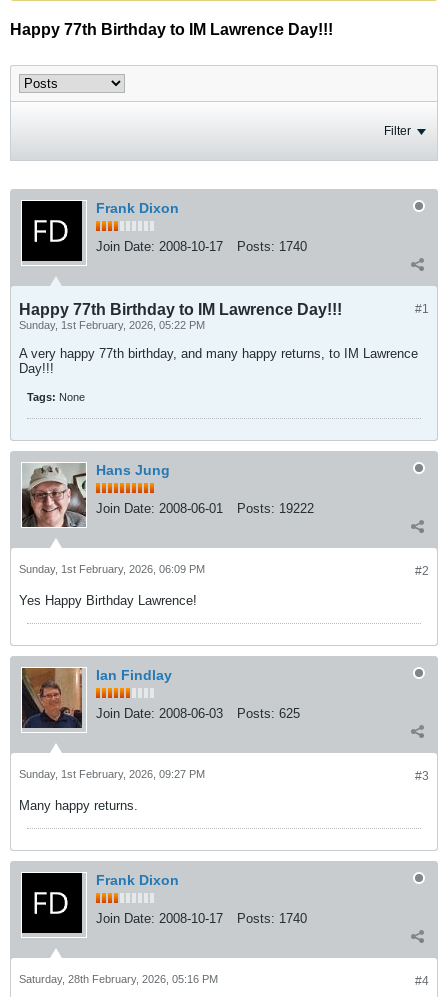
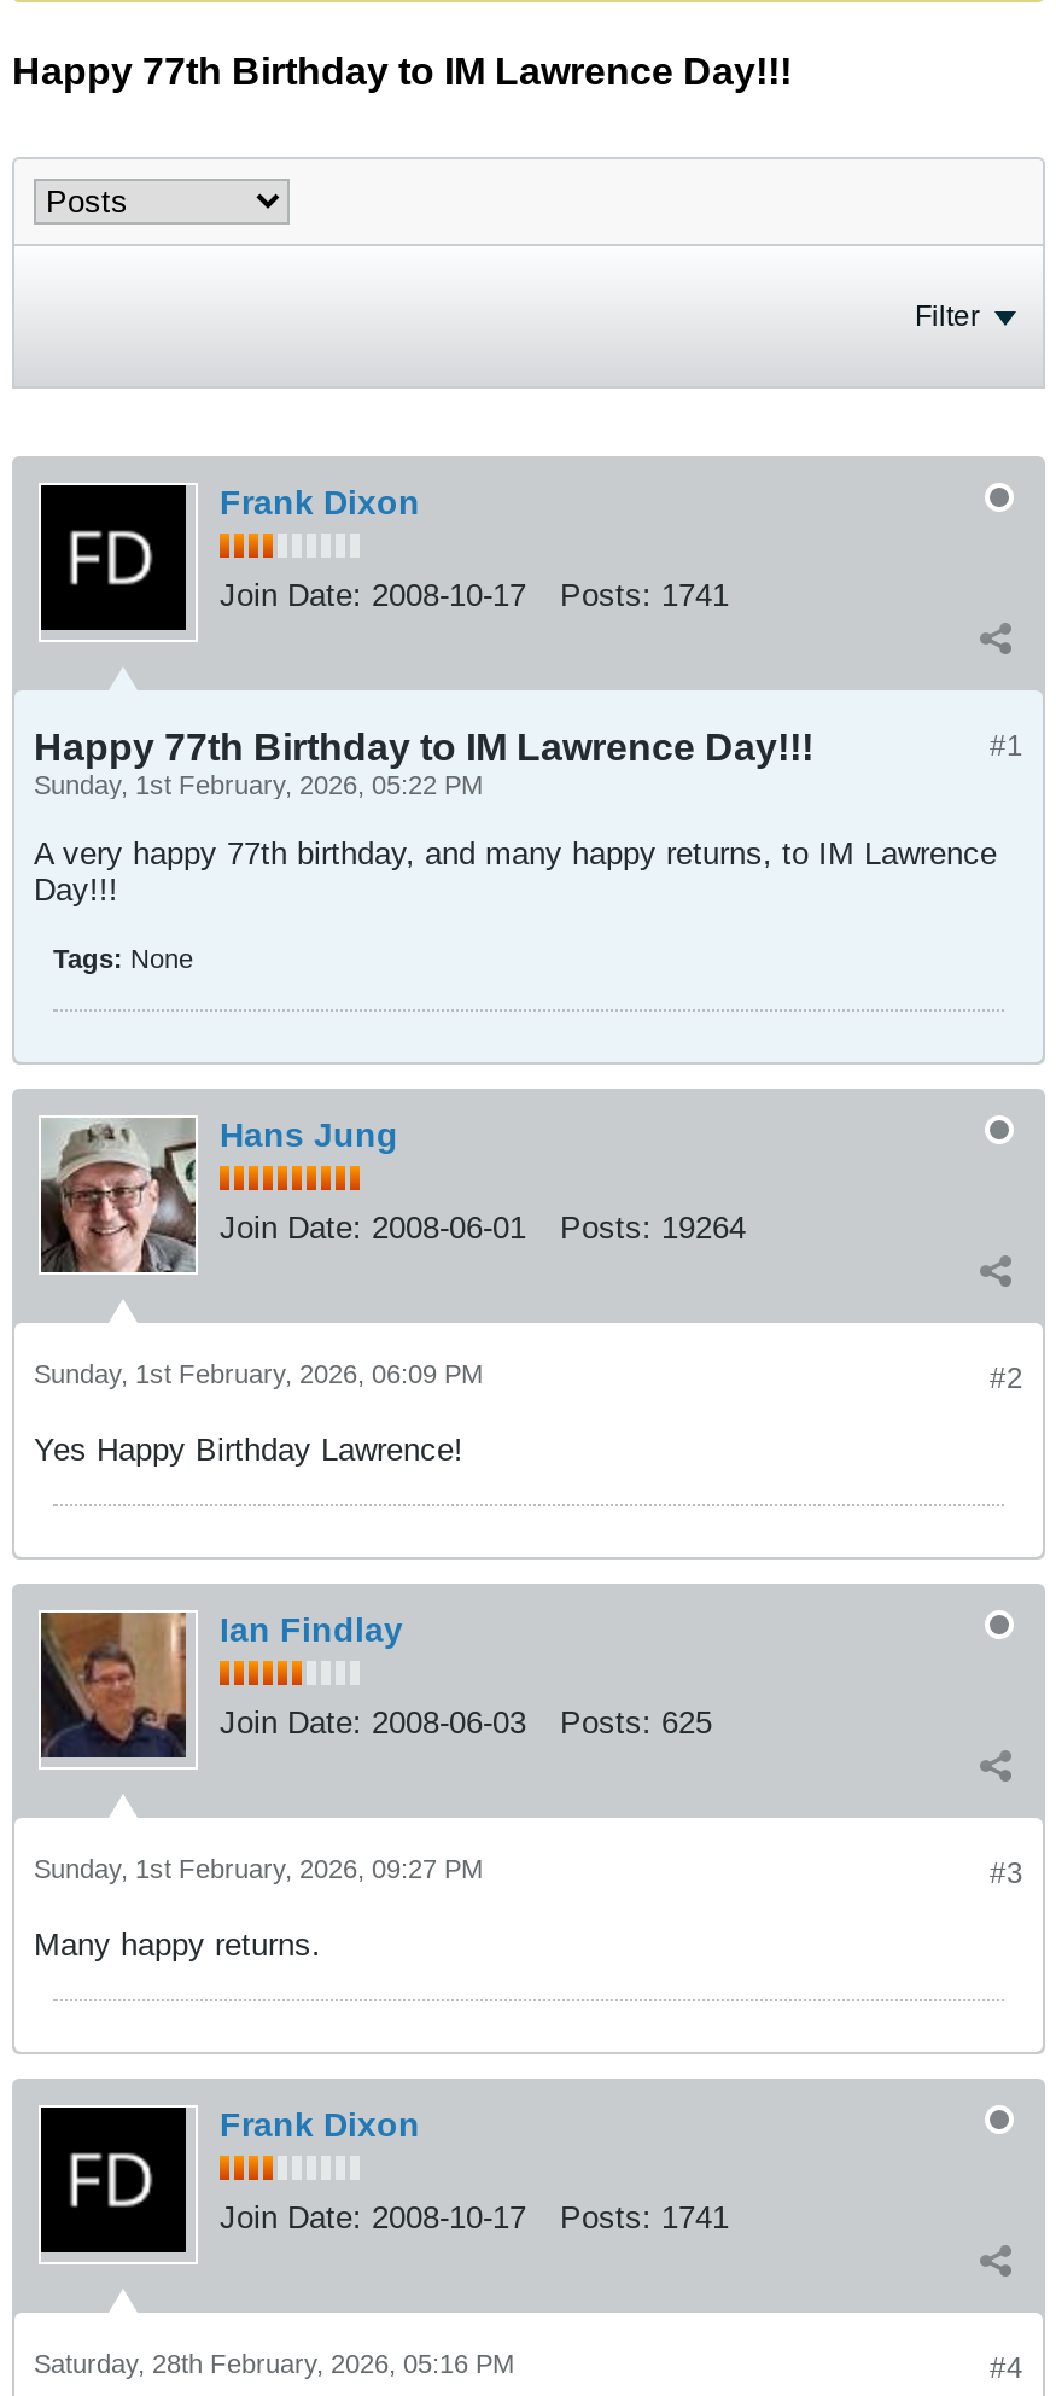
[96,239,307,254] Join Date: 2008-10-17 Posts: 1740 -> [220,577,729,613] Join Date: 2008-10-17 Posts: 1741
[96,501,314,516] Join Date: 2008-06-01 Posts: 19222 -> [220,1209,746,1246] Join Date: 2008-06-01 Posts: 19264
[96,911,307,926] Join Date: 2008-10-17 Posts: 1740 -> [220,2199,729,2235] Join Date: 2008-10-17 Posts: 1741

